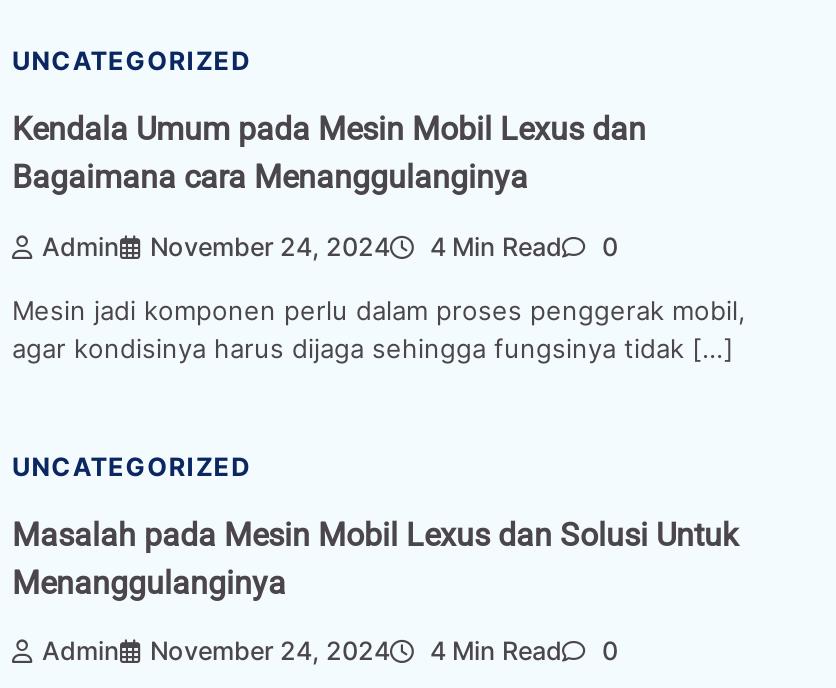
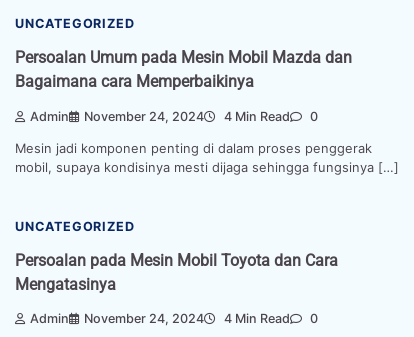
[12,111,646,149] Kendala Umum pada Mesin Mobil Lexus dan -> [15,48,352,67] Persoalan Umum pada Mesin Mobil Mazda dan
[12,159,528,197] Bagaimana cara Menanggulanginya -> [15,72,254,91] Bagaimana cara Memperbaikinya
[12,293,746,363] Mesin jadi komponen perlu dalam proses penggerak mobil, | agar kondisinya harus dijaga sehingga fungsinya tidak […] -> [15,140,399,175] Mesin jadi komponen penting di dalam proses penggerak | mobil, supaya kondisinya mesti dijaga sehingga fungsinya […]
[12,516,738,602] Masalah pada Mesin Mobil Lexus dan Solusi Untuk | Menanggulanginya -> [15,251,338,294] Persoalan pada Mesin Mobil Toyota dan Cara | Mengatasinya

